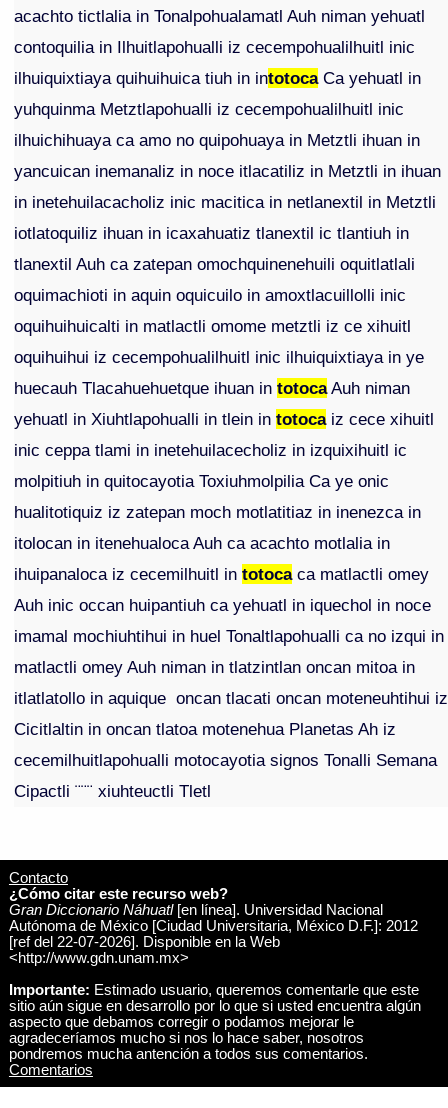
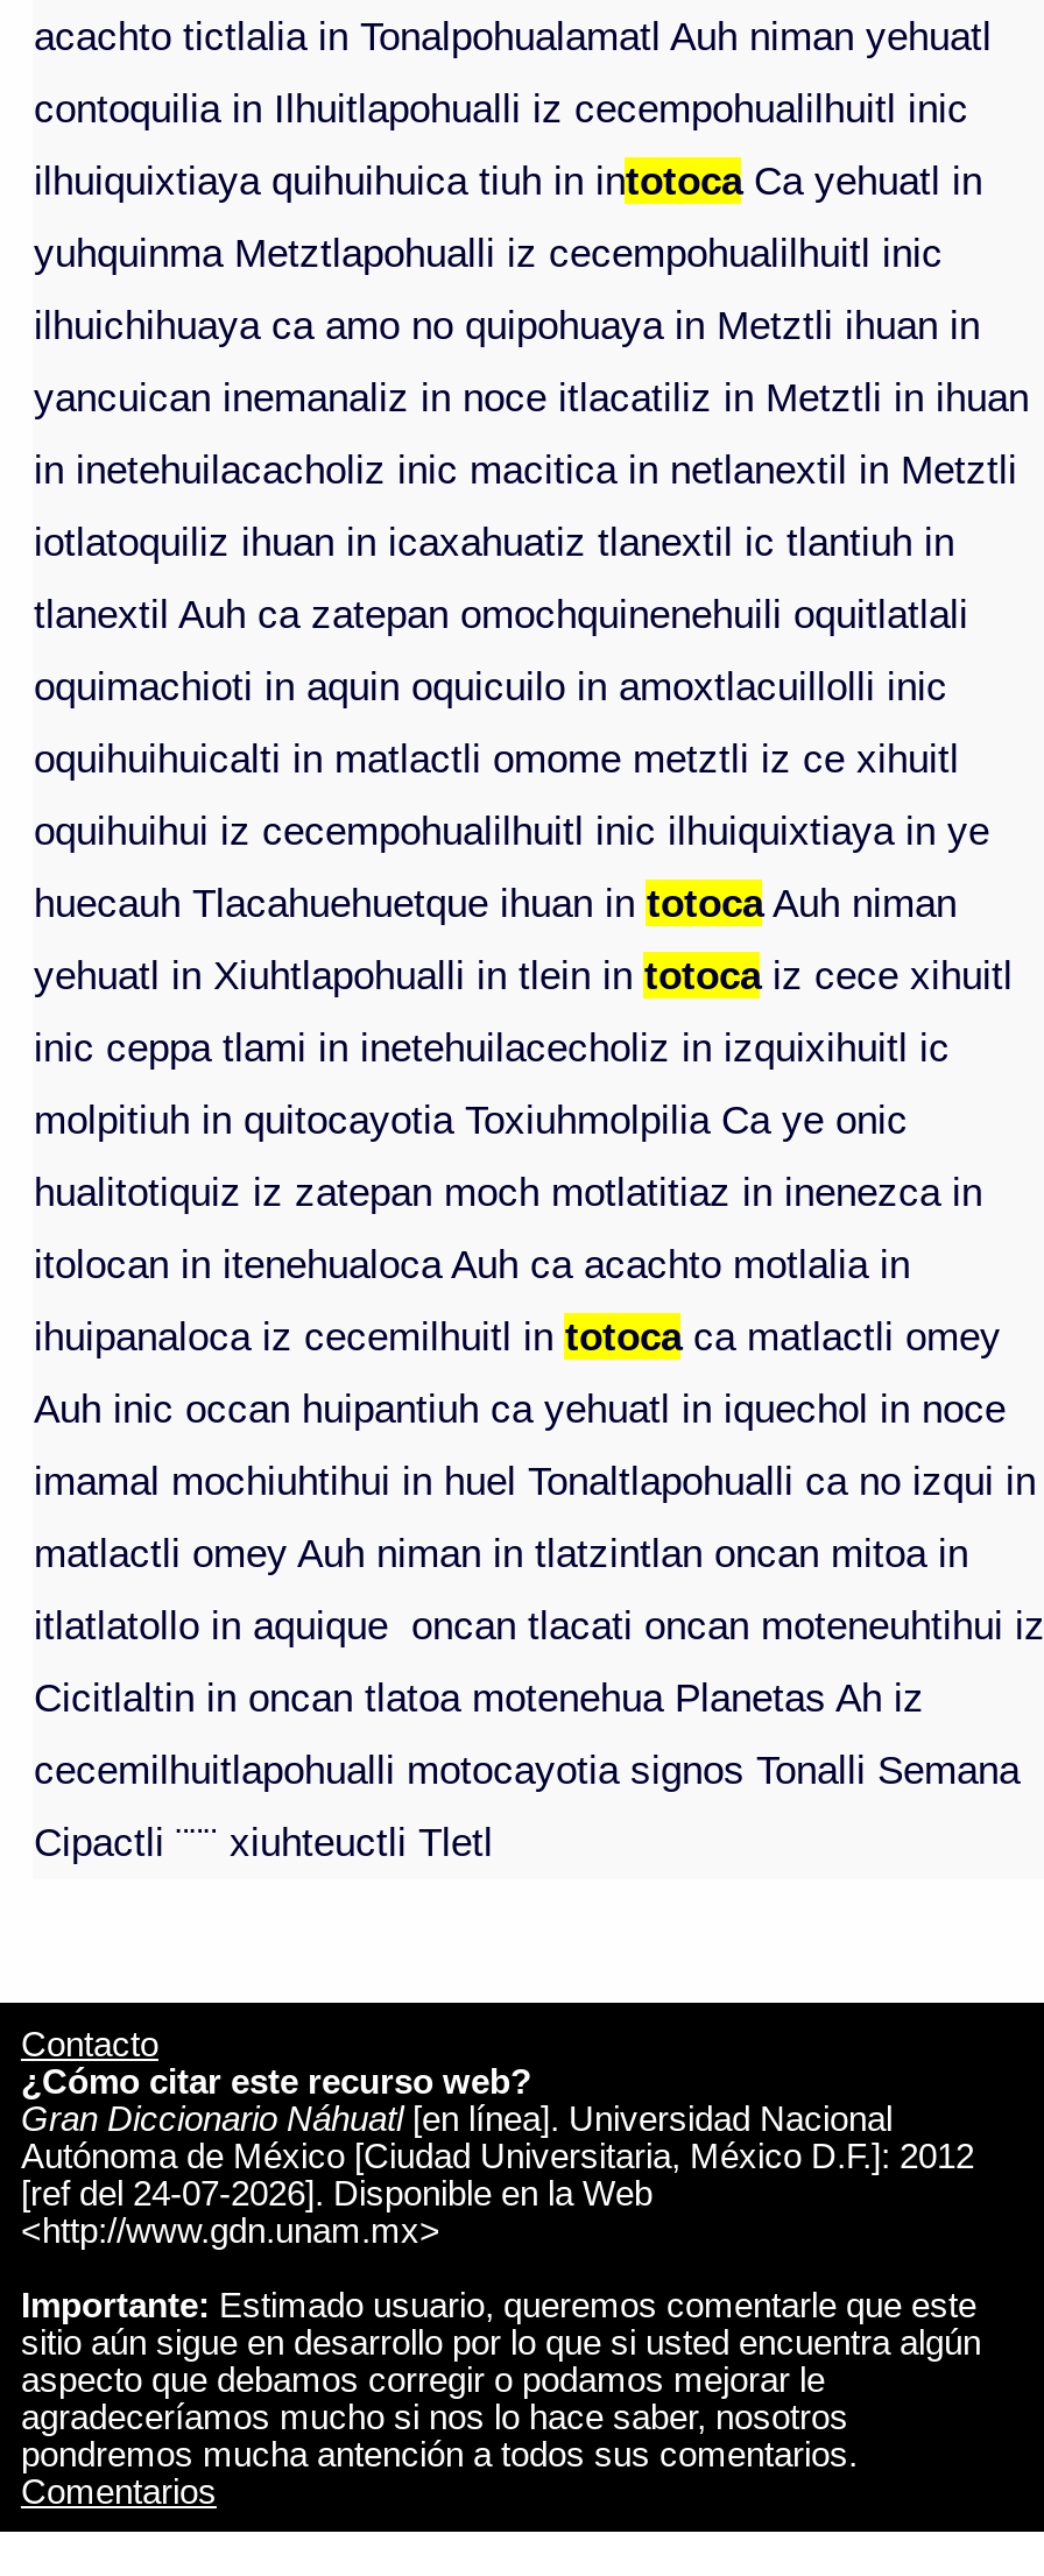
[9,934,280,950] [ref del 22-07-2026]. Disponible en la Web -> [21,2175,652,2212] [ref del 24-07-2026]. Disponible en la Web

